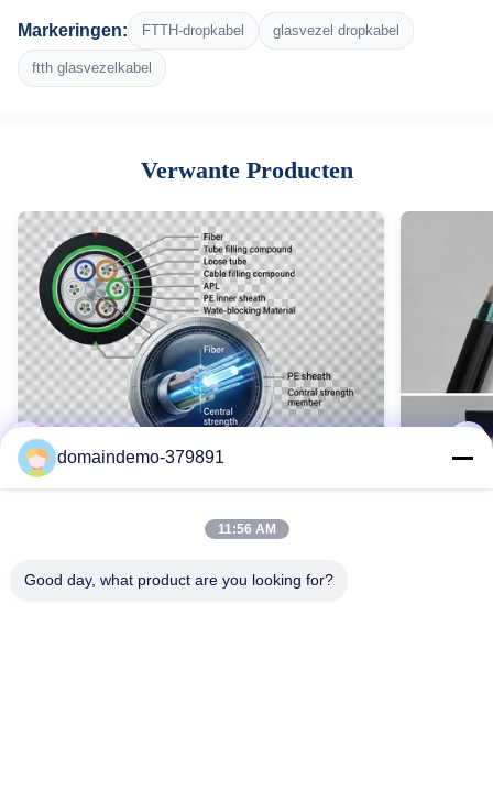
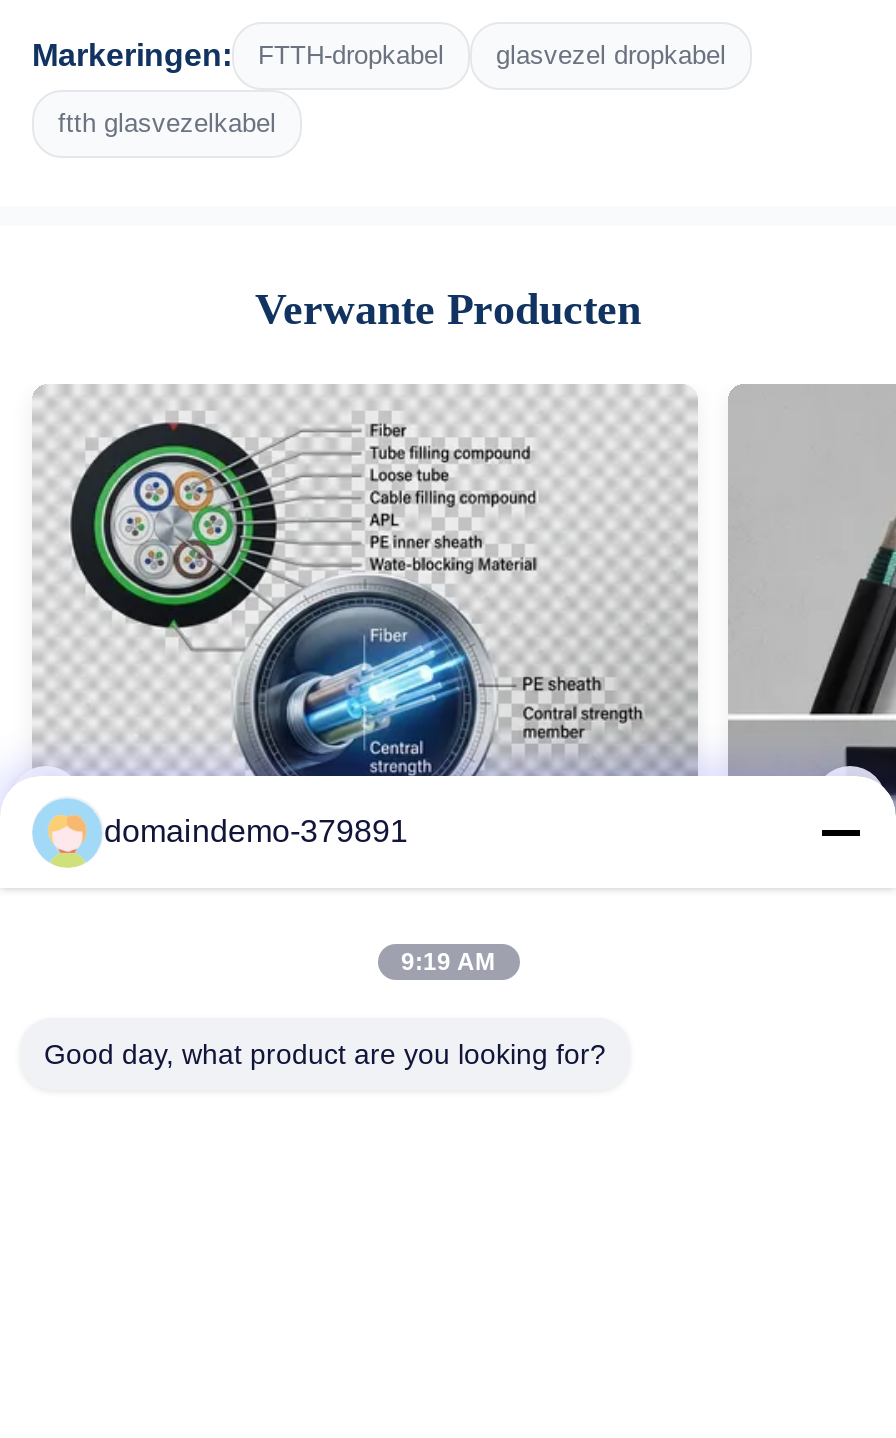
[217,521,276,537] 11:56 AM -> [401,948,495,976] 9:19 AM

